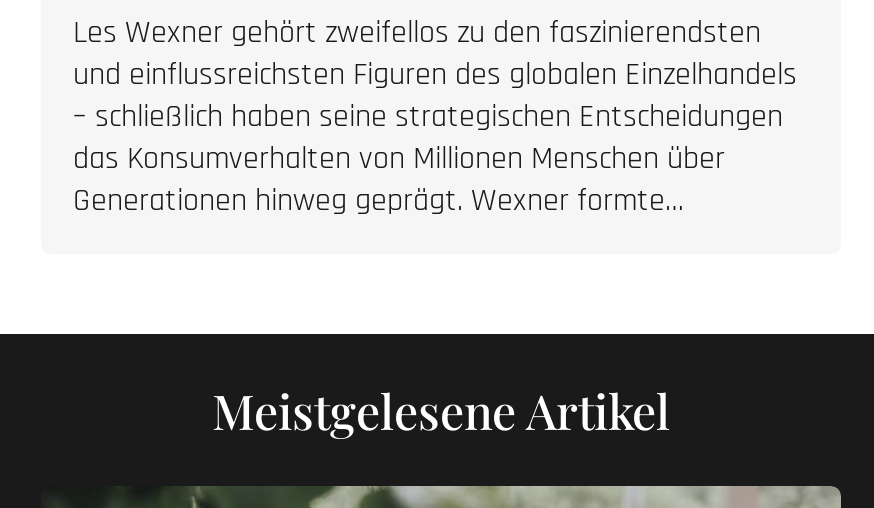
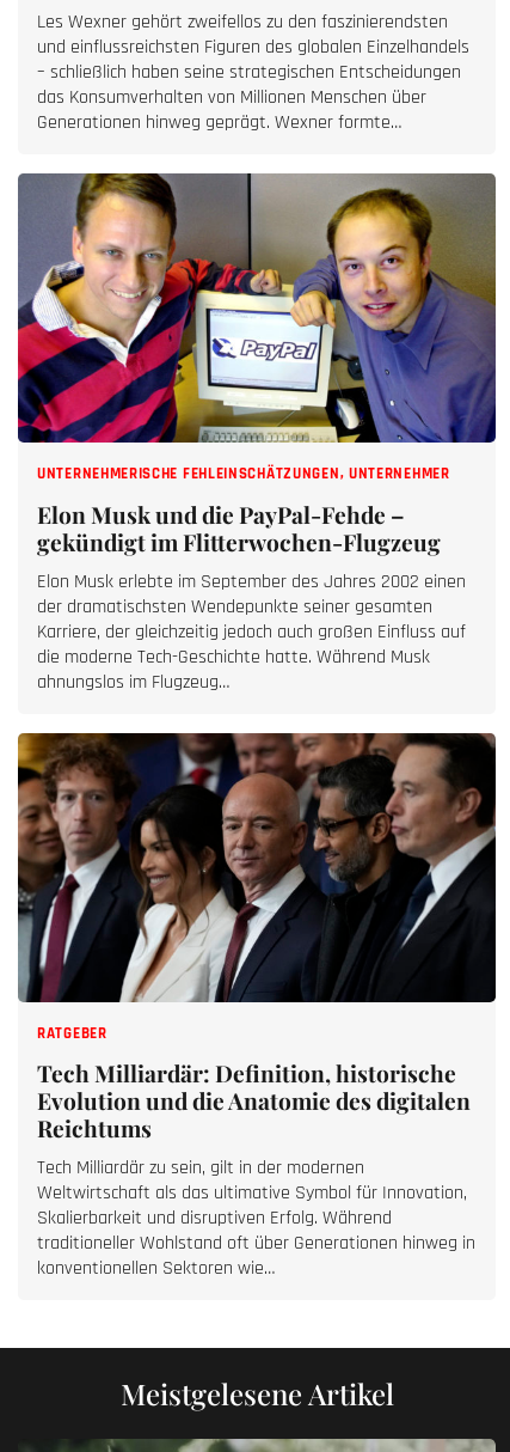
none -> [17,172,497,695] [image] | UNTERNEHMERISCHE FEHLEINSCHÄTZUNGEN, UNTERNEHMER | Elon Musk und die PayPal-Fehde – | gekündigt im Flitterwochen-Flugzeug | Elon Musk erlebte im September des Jahres 2002 einen | der dramatischsten Wendepunkte seiner gesamten | Karriere, der gleichzeitig jedoch auch großen Einfluss auf | die moderne Tech-Geschichte hatte. Während Musk | ahnungslos im Flugzeug…
none -> [17,732,497,1281] [image] | RATGEBER | Tech Milliardär: Definition, historische | Evolution und die Anatomie des digitalen | Reichtums | Tech Milliardär zu sein, gilt in der modernen | Weltwirtschaft als das ultimative Symbol für Innovation, | Skalierbarkeit und disruptiven Erfolg. Während | traditioneller Wohlstand oft über Generationen hinweg in | konventionellen Sektoren wie…

